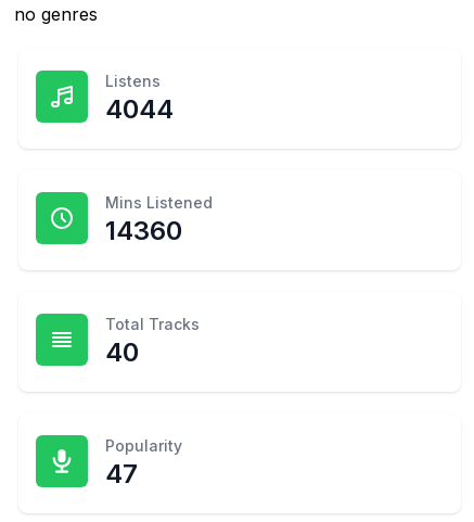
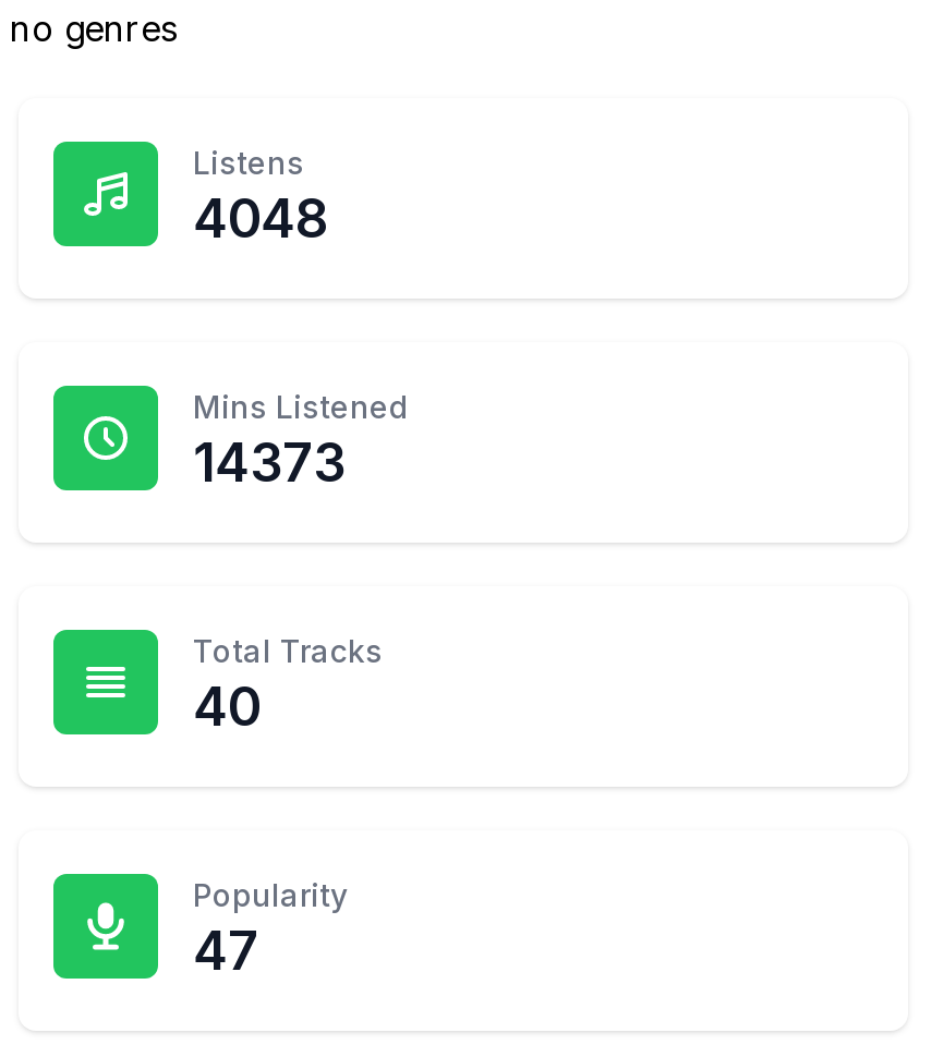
[105,93,174,125] 4044 -> [193,187,328,251] 4048
[105,215,182,246] 14360 -> [193,432,346,495] 14373

